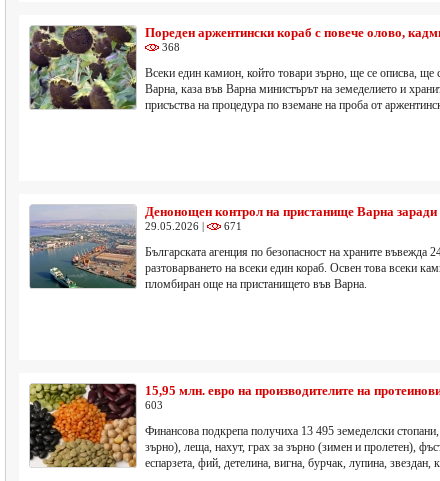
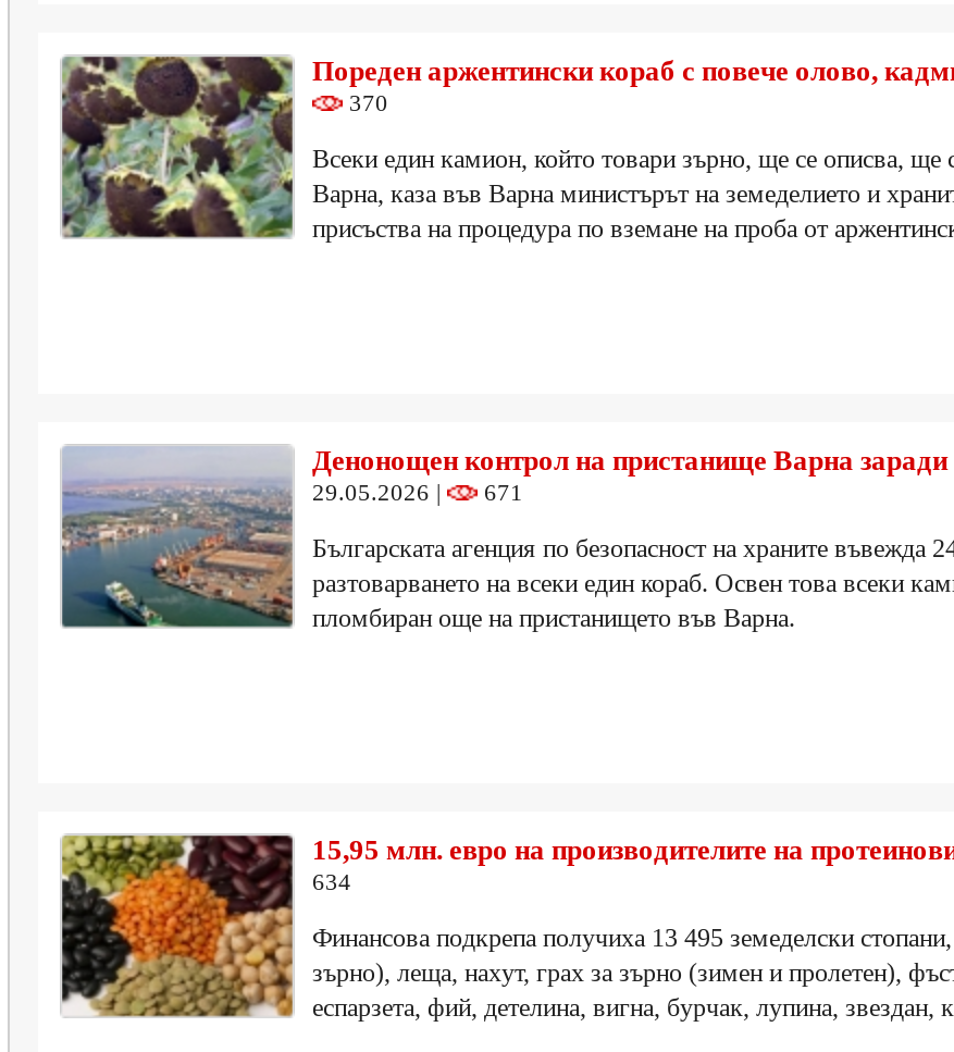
[159,41,180,53] 368 -> [343,89,388,115] 370
[145,399,163,411] 603 -> [312,868,351,894] 634

